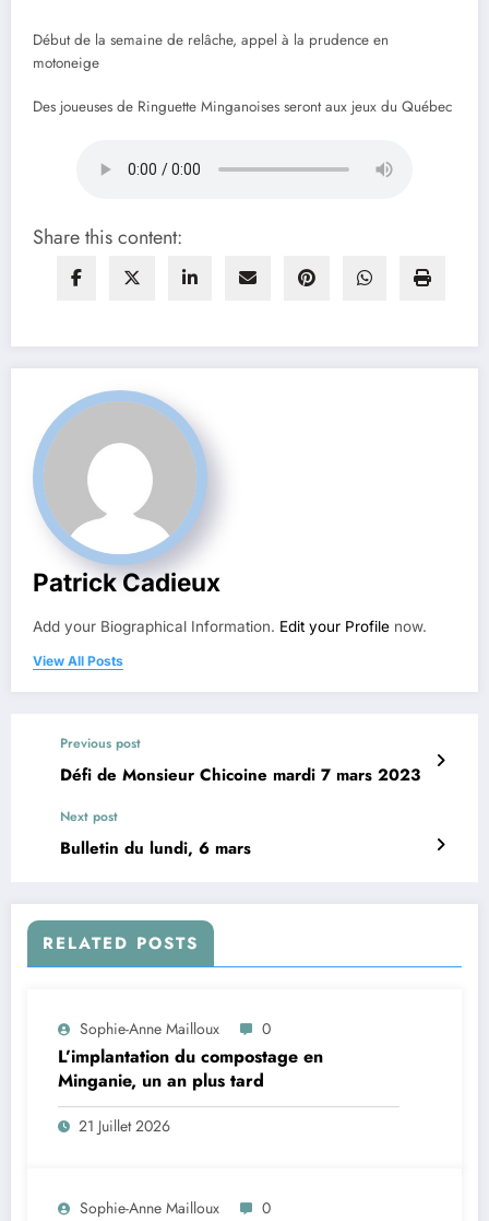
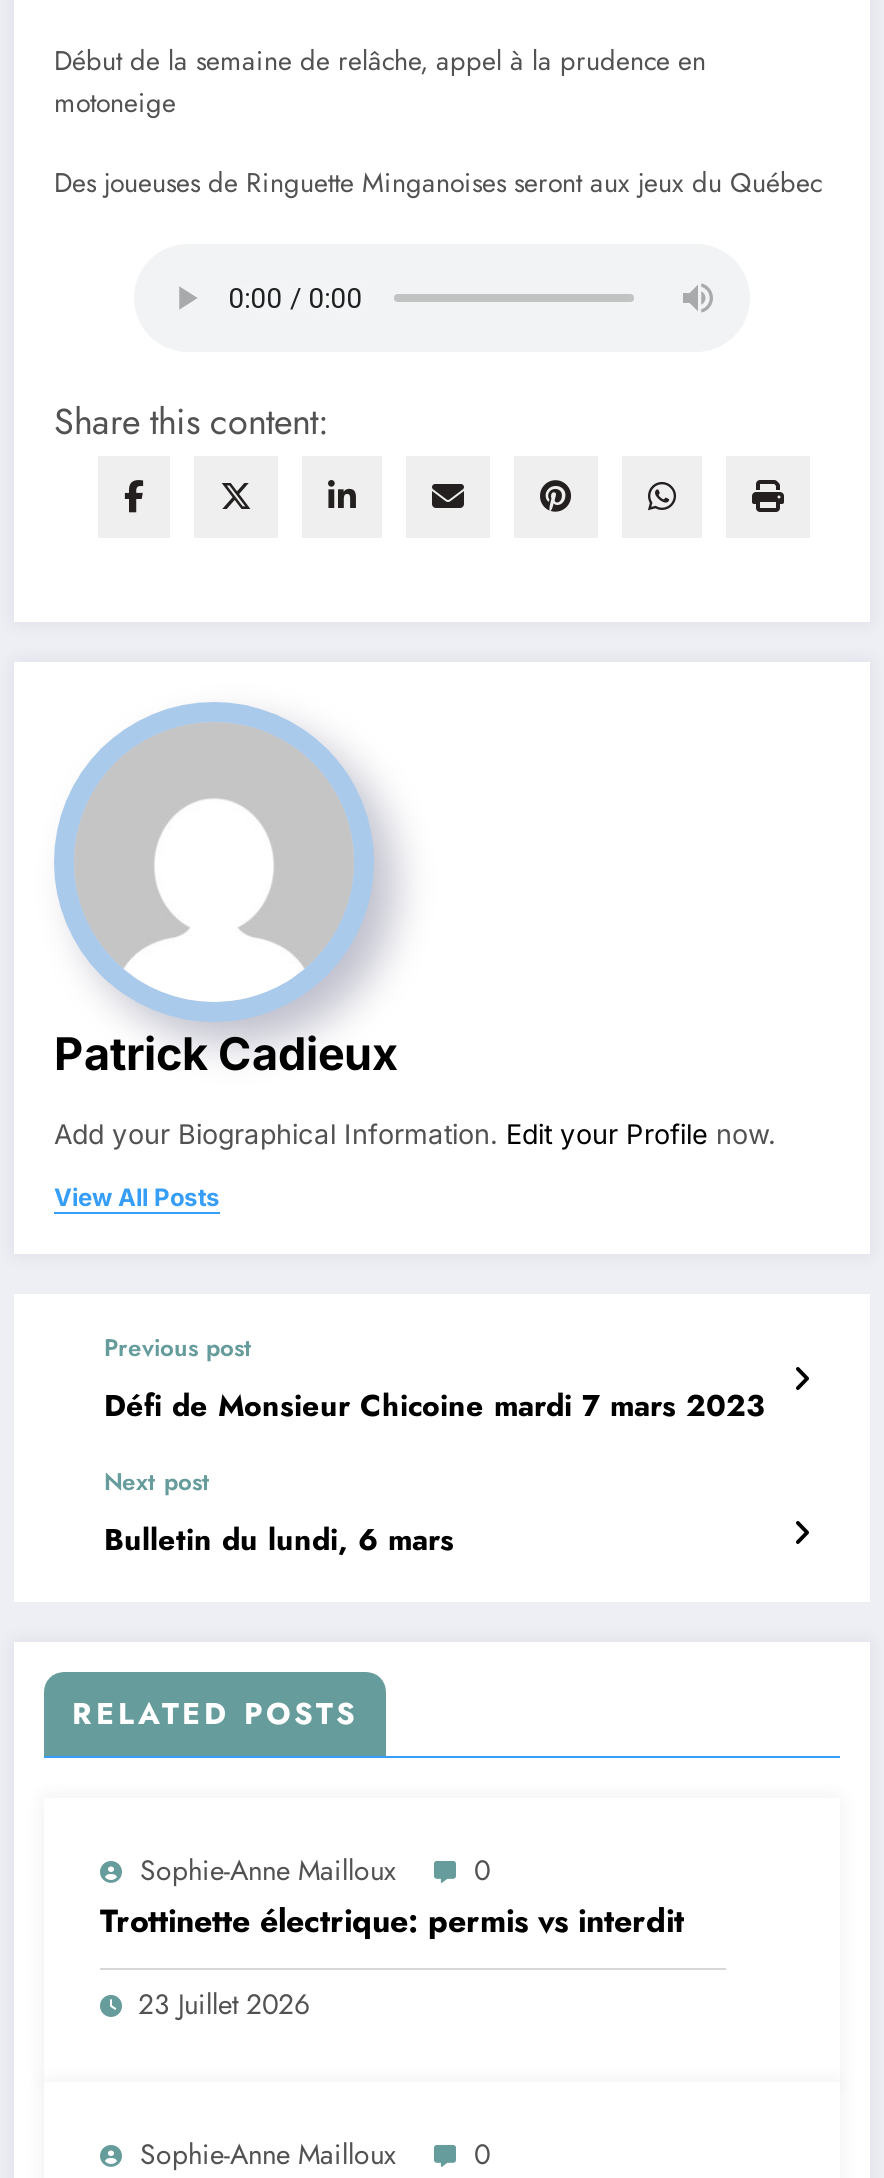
[58,1043,323,1093] L’implantation du compostage en | Minganie, un an plus tard -> [100,1897,684,1943] Trottinette électrique: permis vs interdit
[79,1115,170,1136] 21 Juillet 2026 -> [138,1983,310,2023] 23 Juillet 2026

